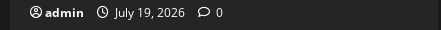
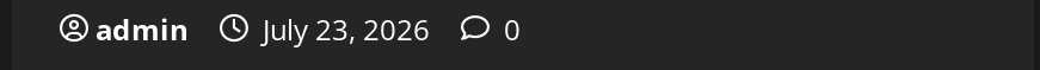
[45,4,223,21] admin July 19, 2026 0 -> [96,9,521,50] admin July 23, 2026 0

